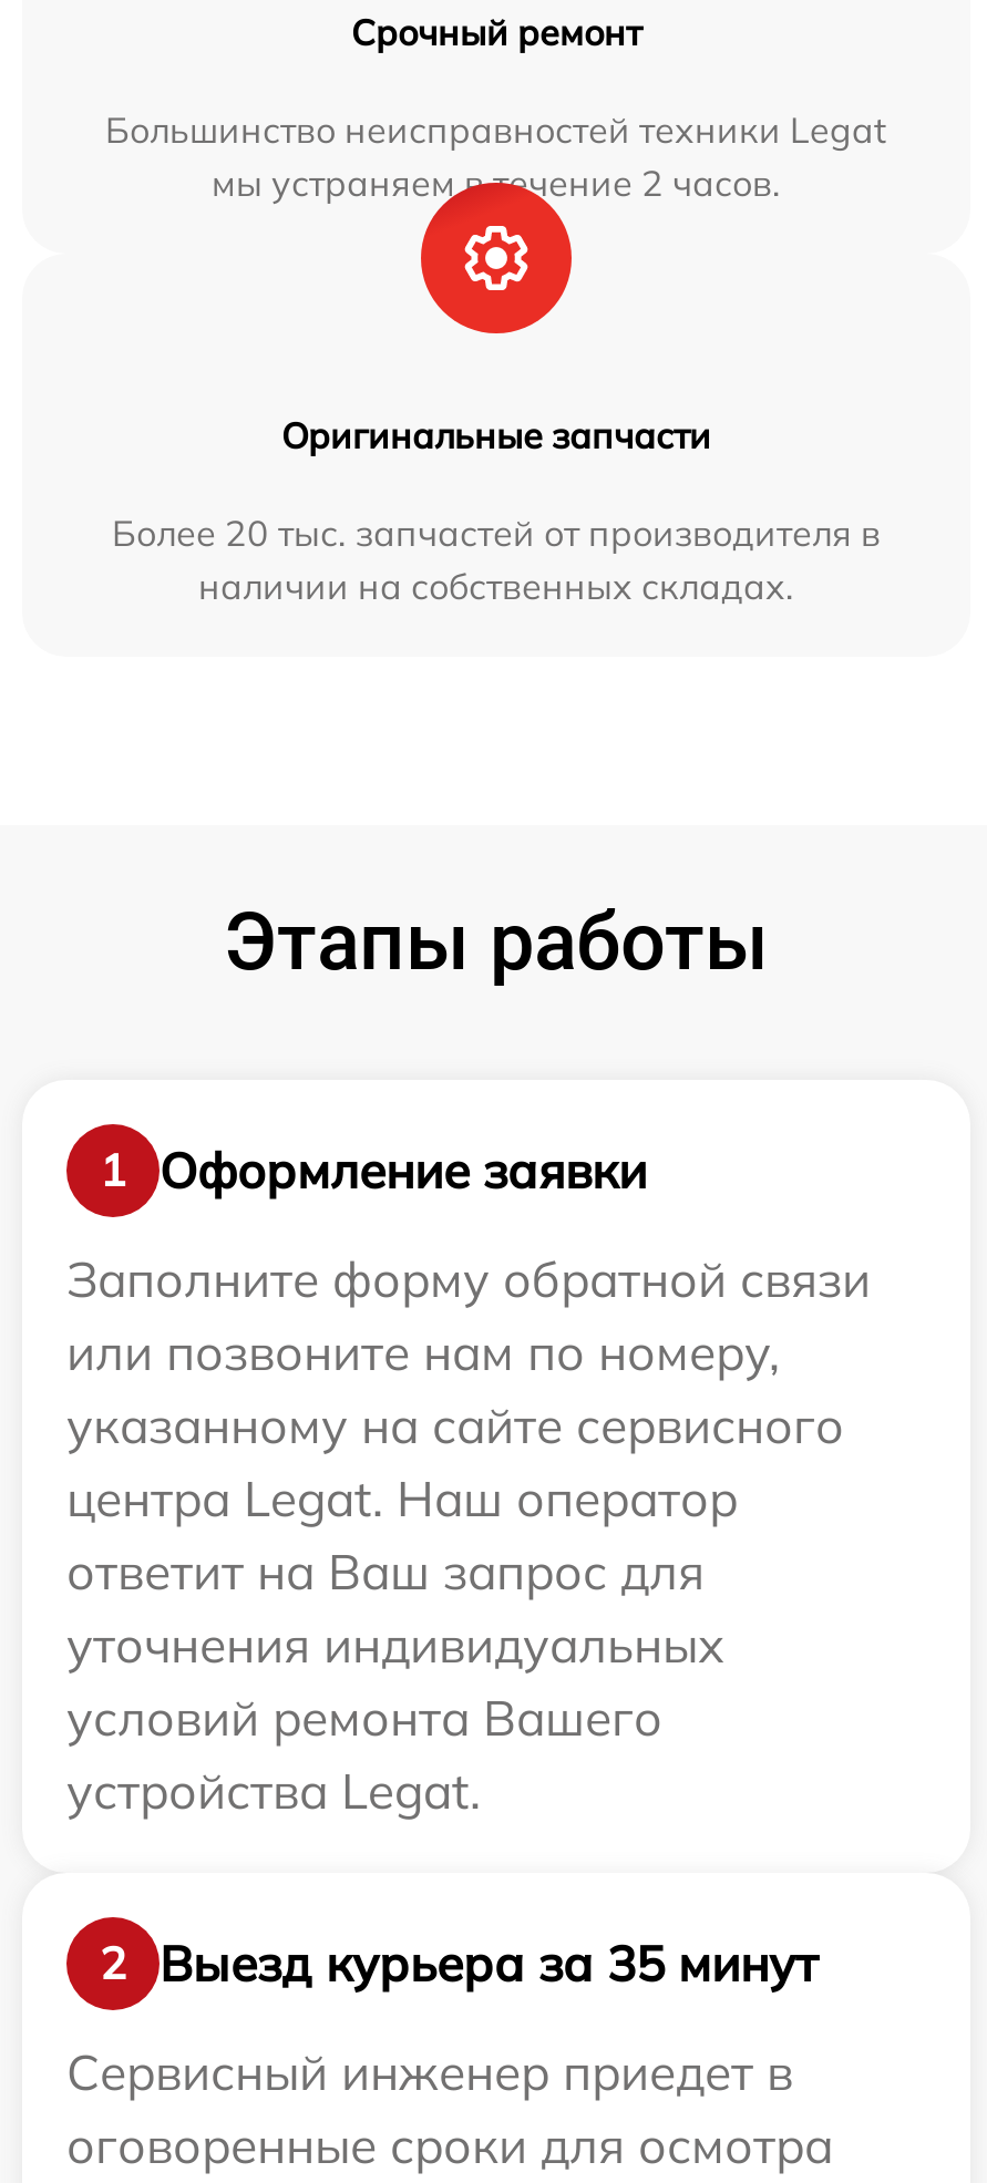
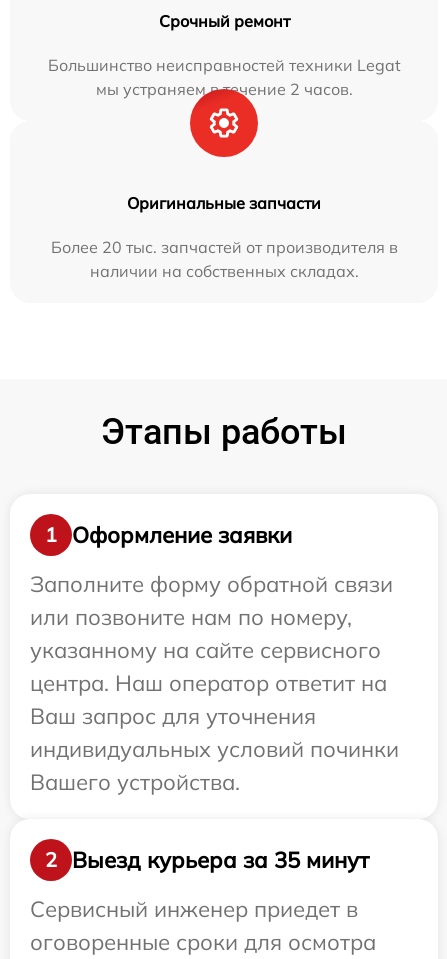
[66,1468,738,1822] центра Legat. Наш оператор | ответит на Ваш запрос для | уточнения индивидуальных | условий ремонта Вашего | устройства Legat. -> [30,669,399,796] центра. Наш оператор ответит на | Ваш запрос для уточнения | индивидуальных условий починки | Вашего устройства.

